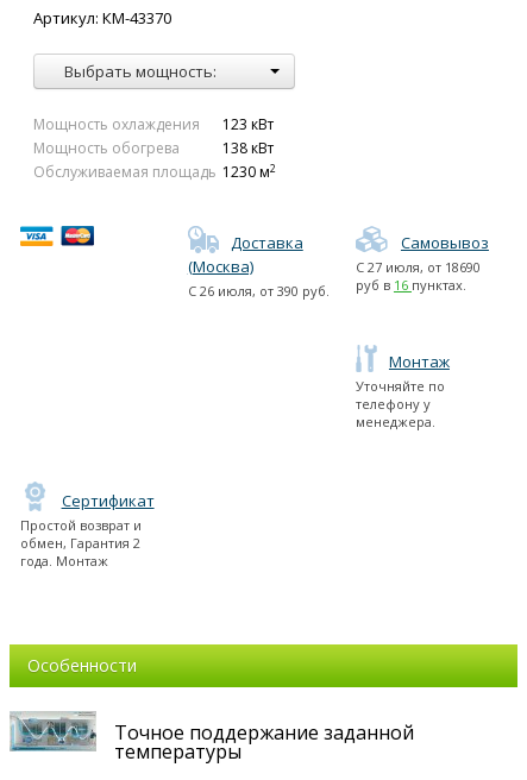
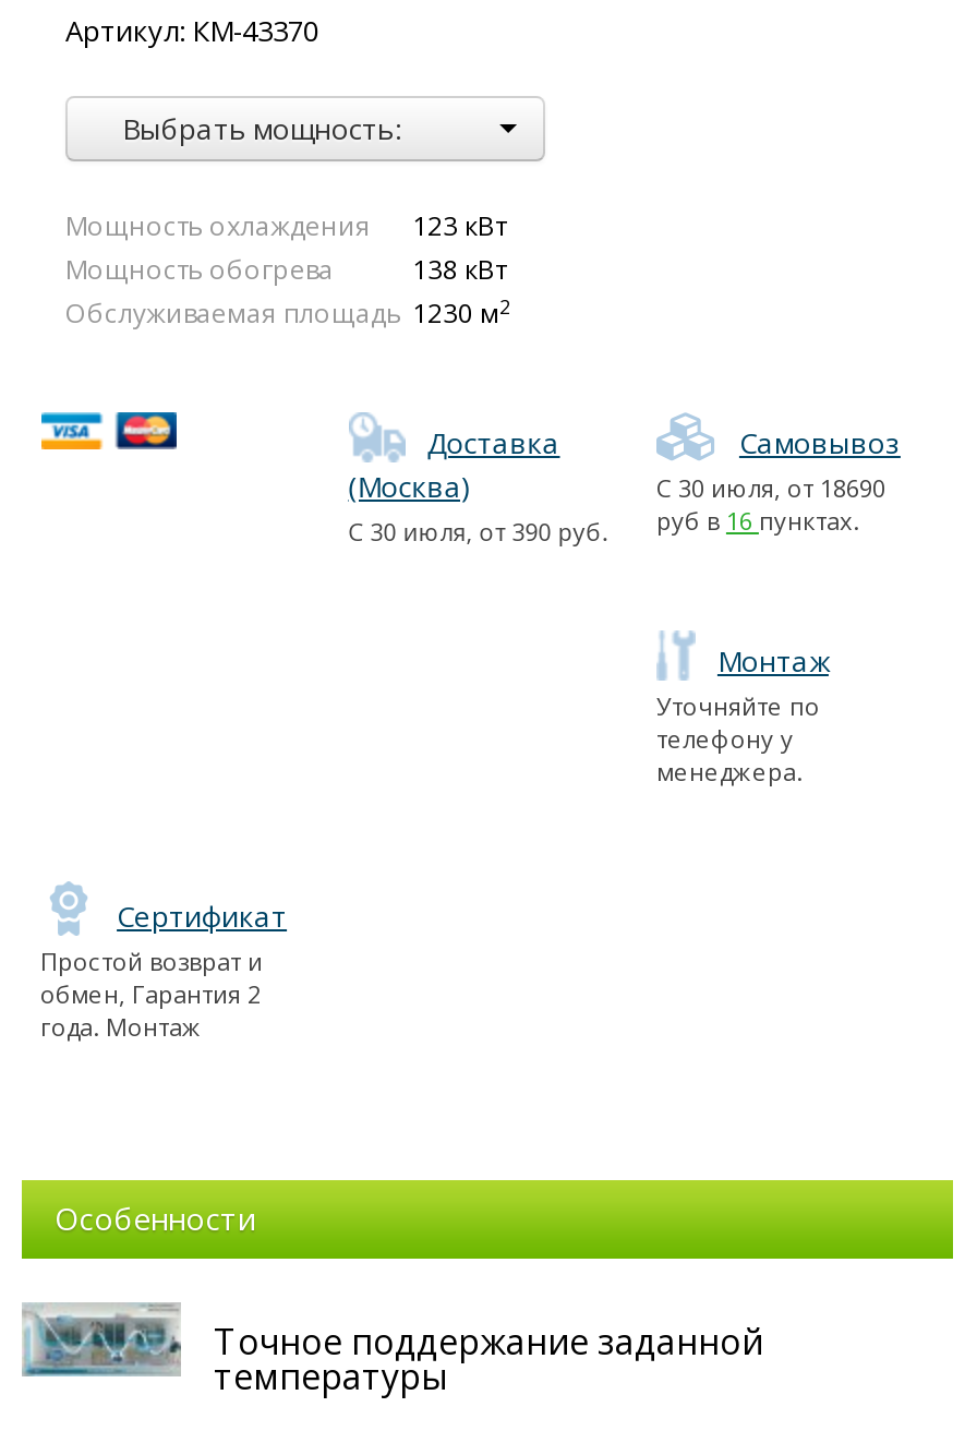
[356,258,481,276] С 27 июля, от 18690 -> [656,471,885,504] С 30 июля, от 18690
[188,276,466,300] С 26 июля, от 390 руб. руб в 16 пунктах. -> [348,504,859,548] С 30 июля, от 390 руб. руб в 16 пунктах.

